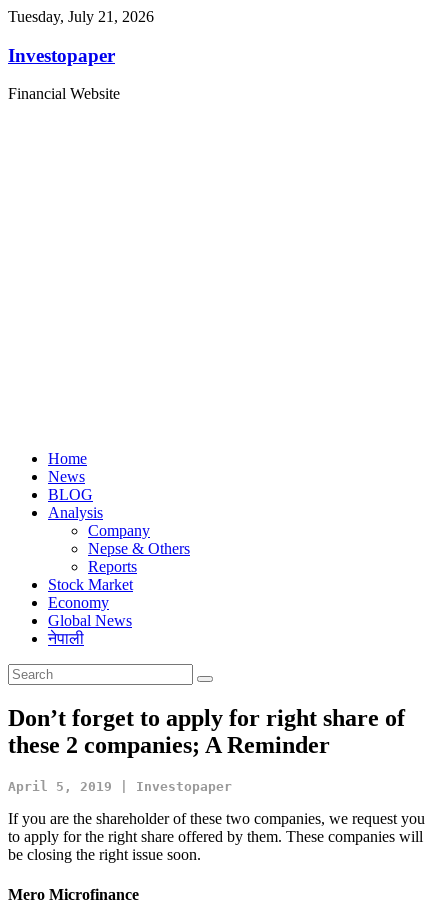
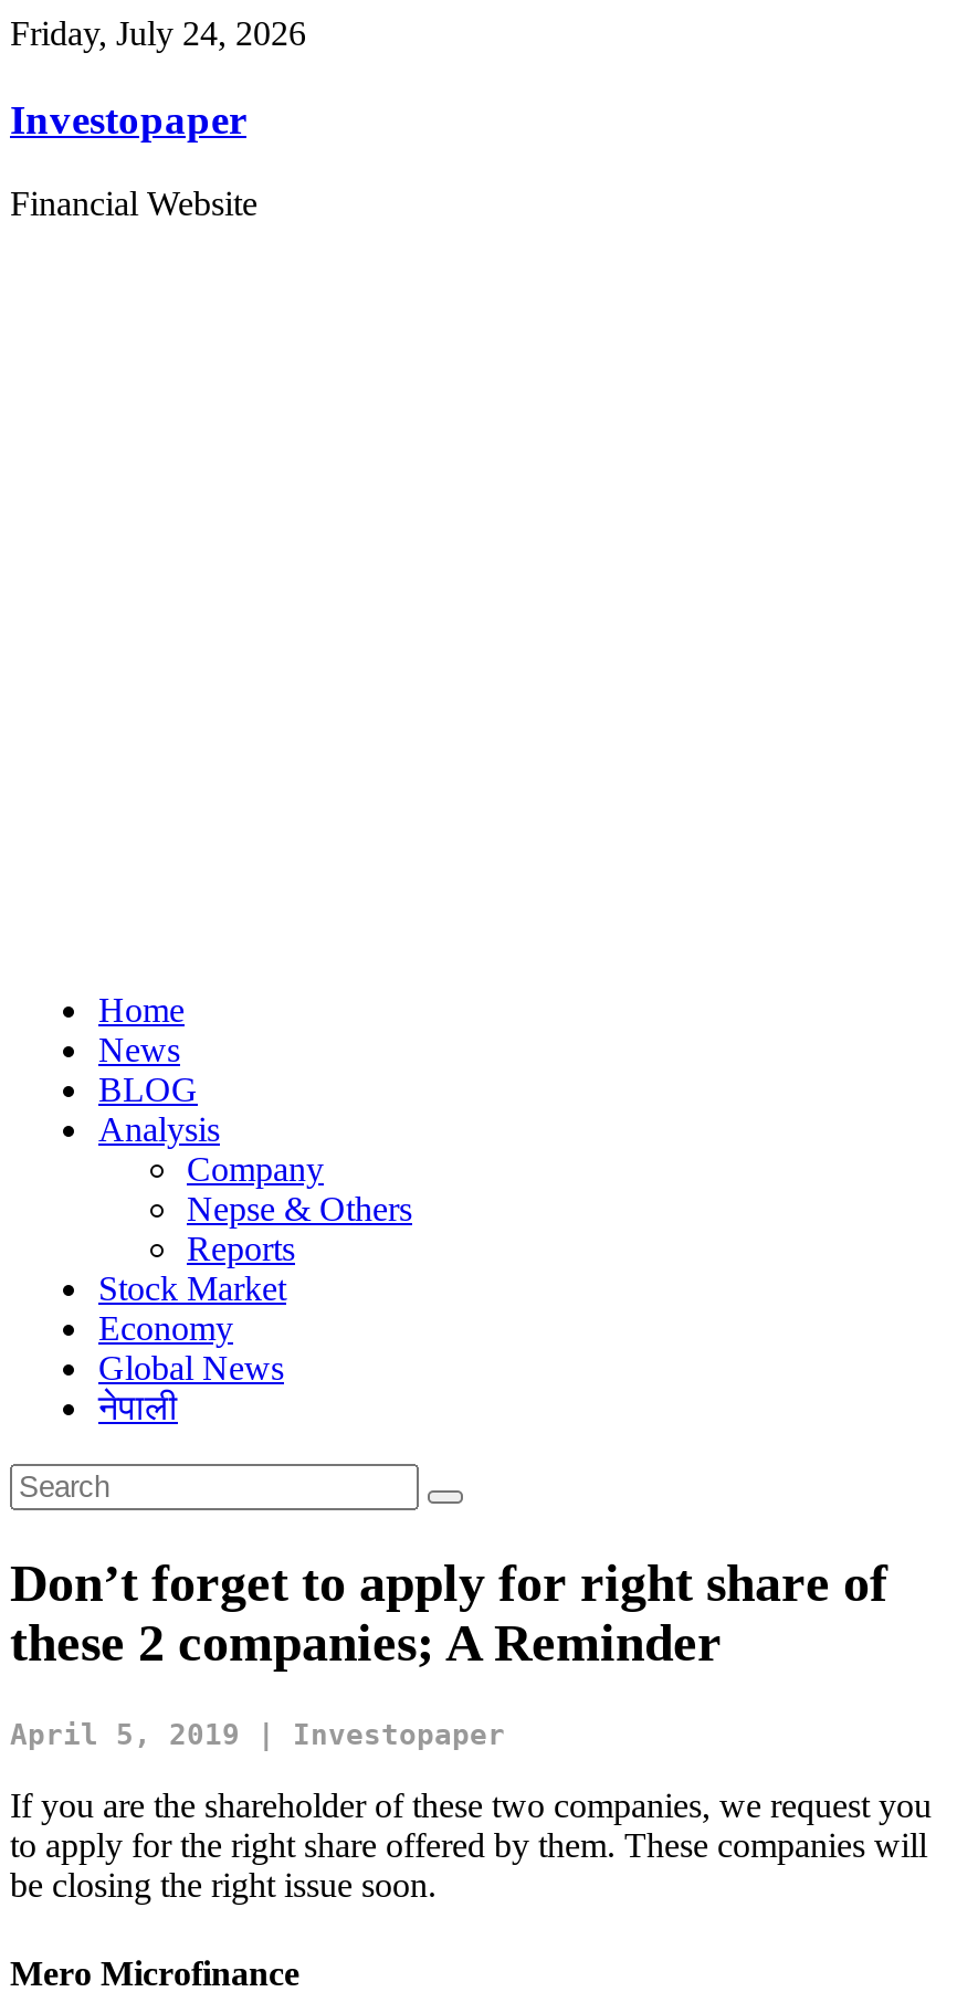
[8,8,154,25] Tuesday, July 21, 2026 -> [10,14,306,52] Friday, July 24, 2026

